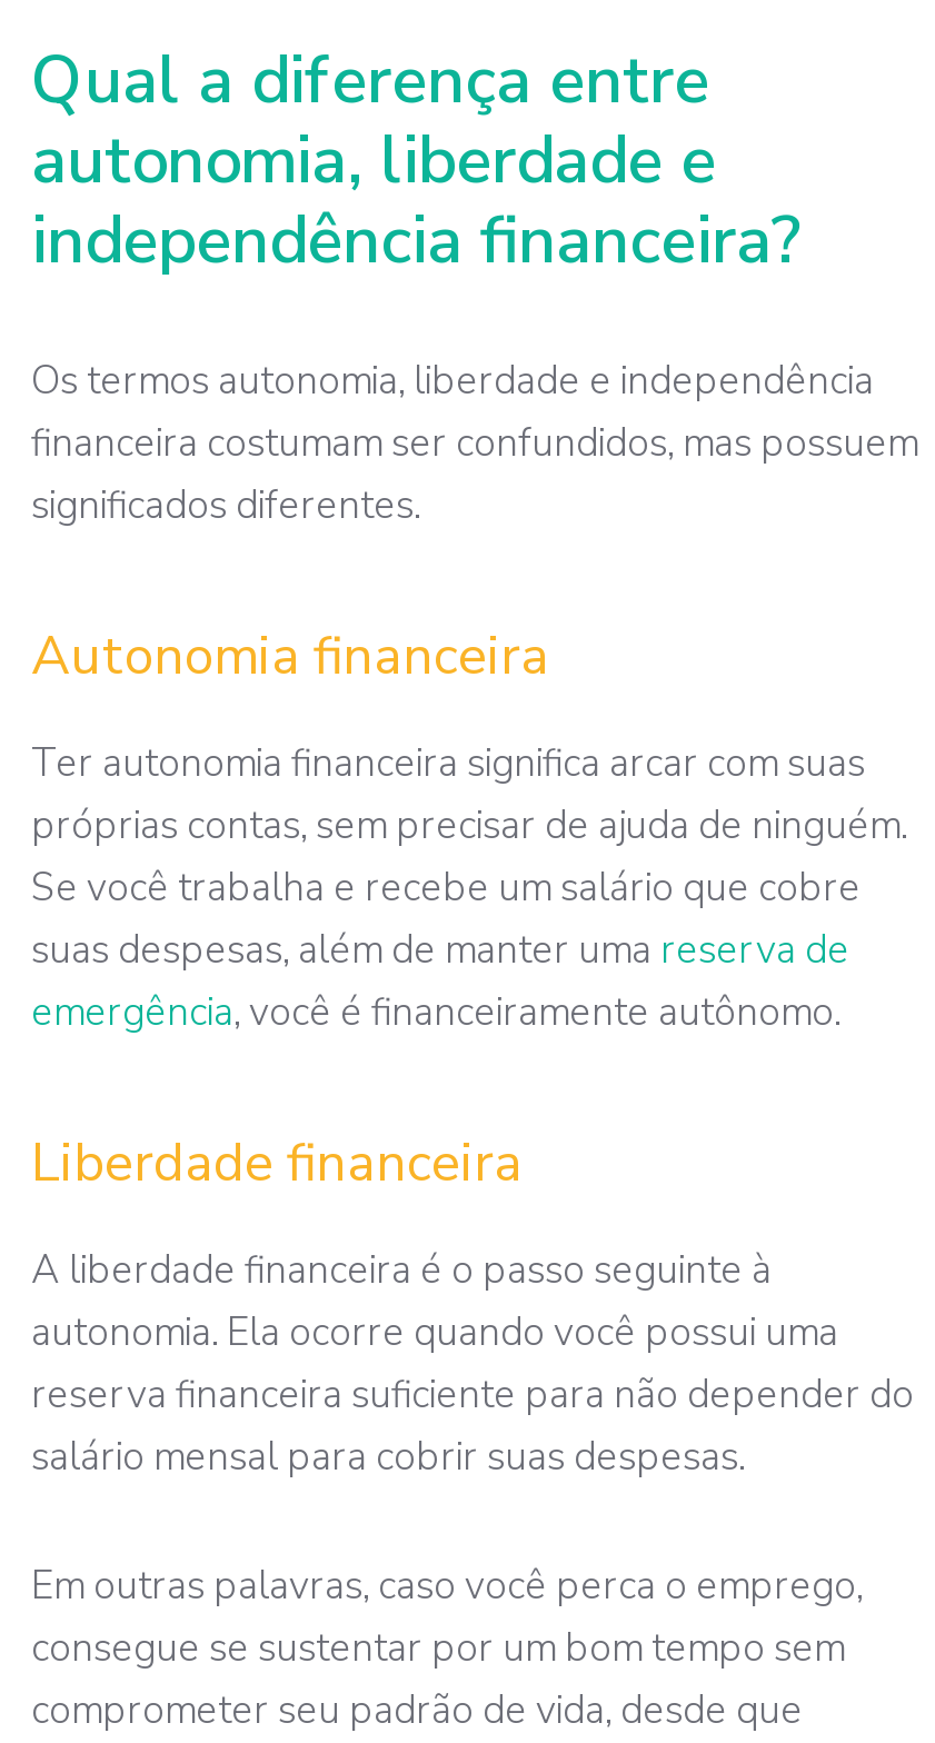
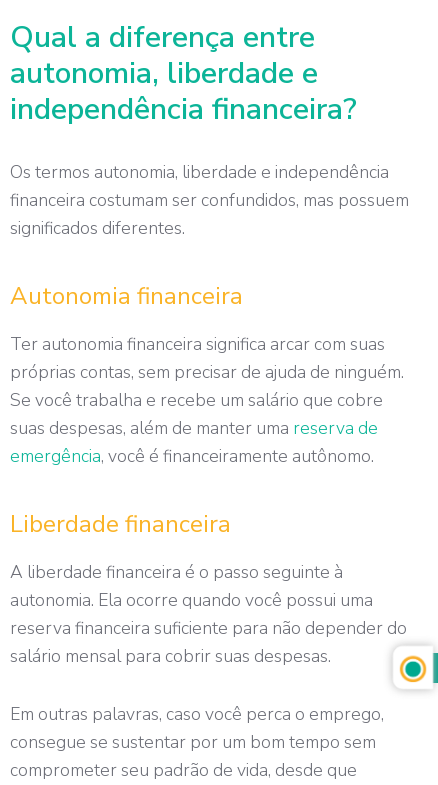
none -> [390,643,435,692] [image]

